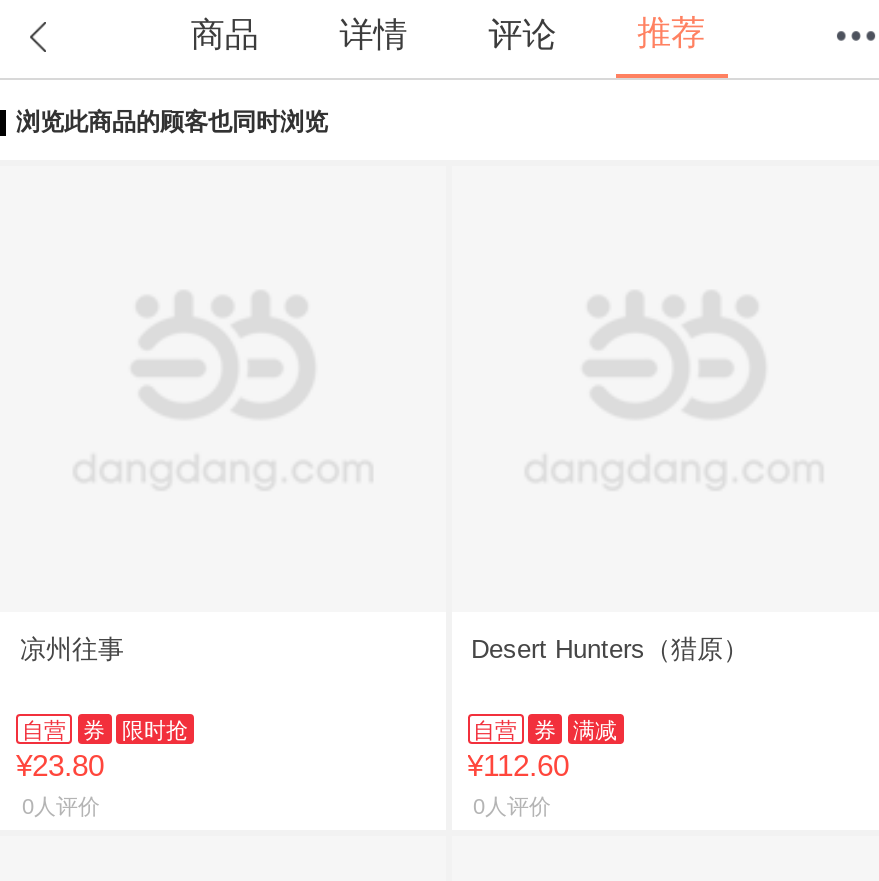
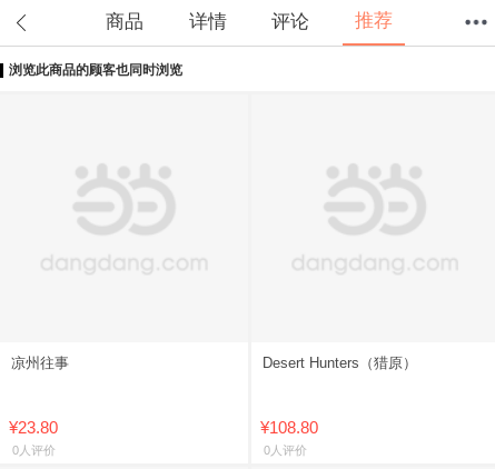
[22,717,188,741] 自营 | 券 | 限时抢 -> none
[467,717,617,781] 自营 | 券 | 满减 | ¥112.60 -> [260,417,318,436] ¥108.80

